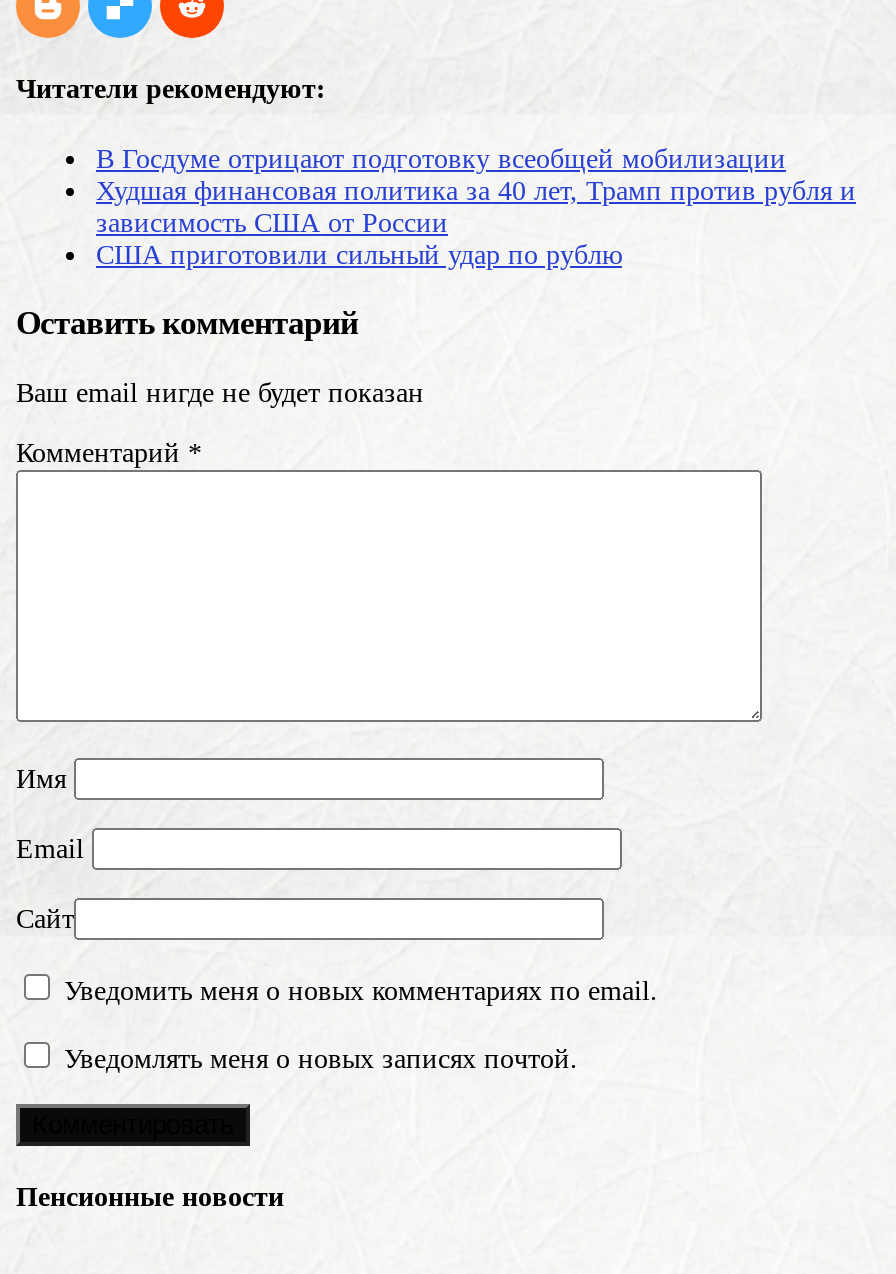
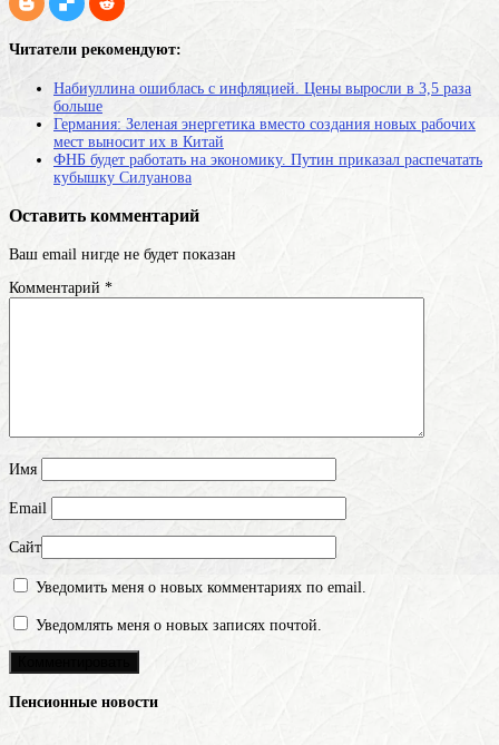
[96,144,856,270] В Госдуме отрицают подготовку всеобщей мобилизации | Худшая финансовая политика за 40 лет, Трамп против рубля и | зависимость США от России | США приготовили сильный удар по рублю -> [53,80,482,186] Набиуллина ошиблась с инфляцией. Цены выросли в 3,5 раза | больше | Германия: Зеленая энергетика вместо создания новых рабочих | мест выносит их в Китай | ФНБ будет работать на экономику. Путин приказал распечатать | кубышку Силуанова

